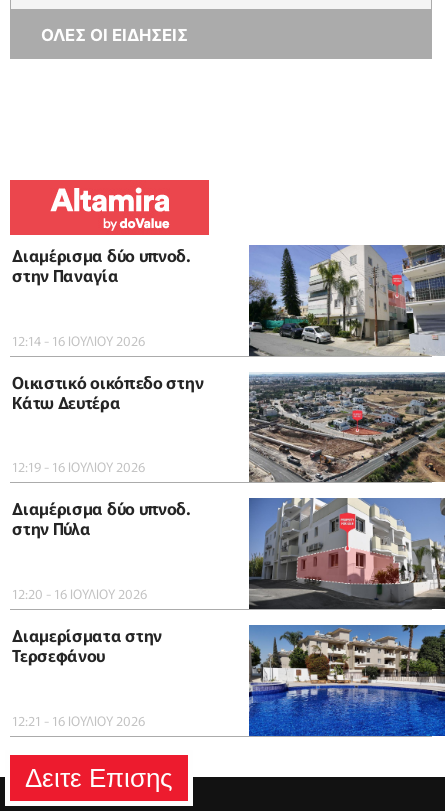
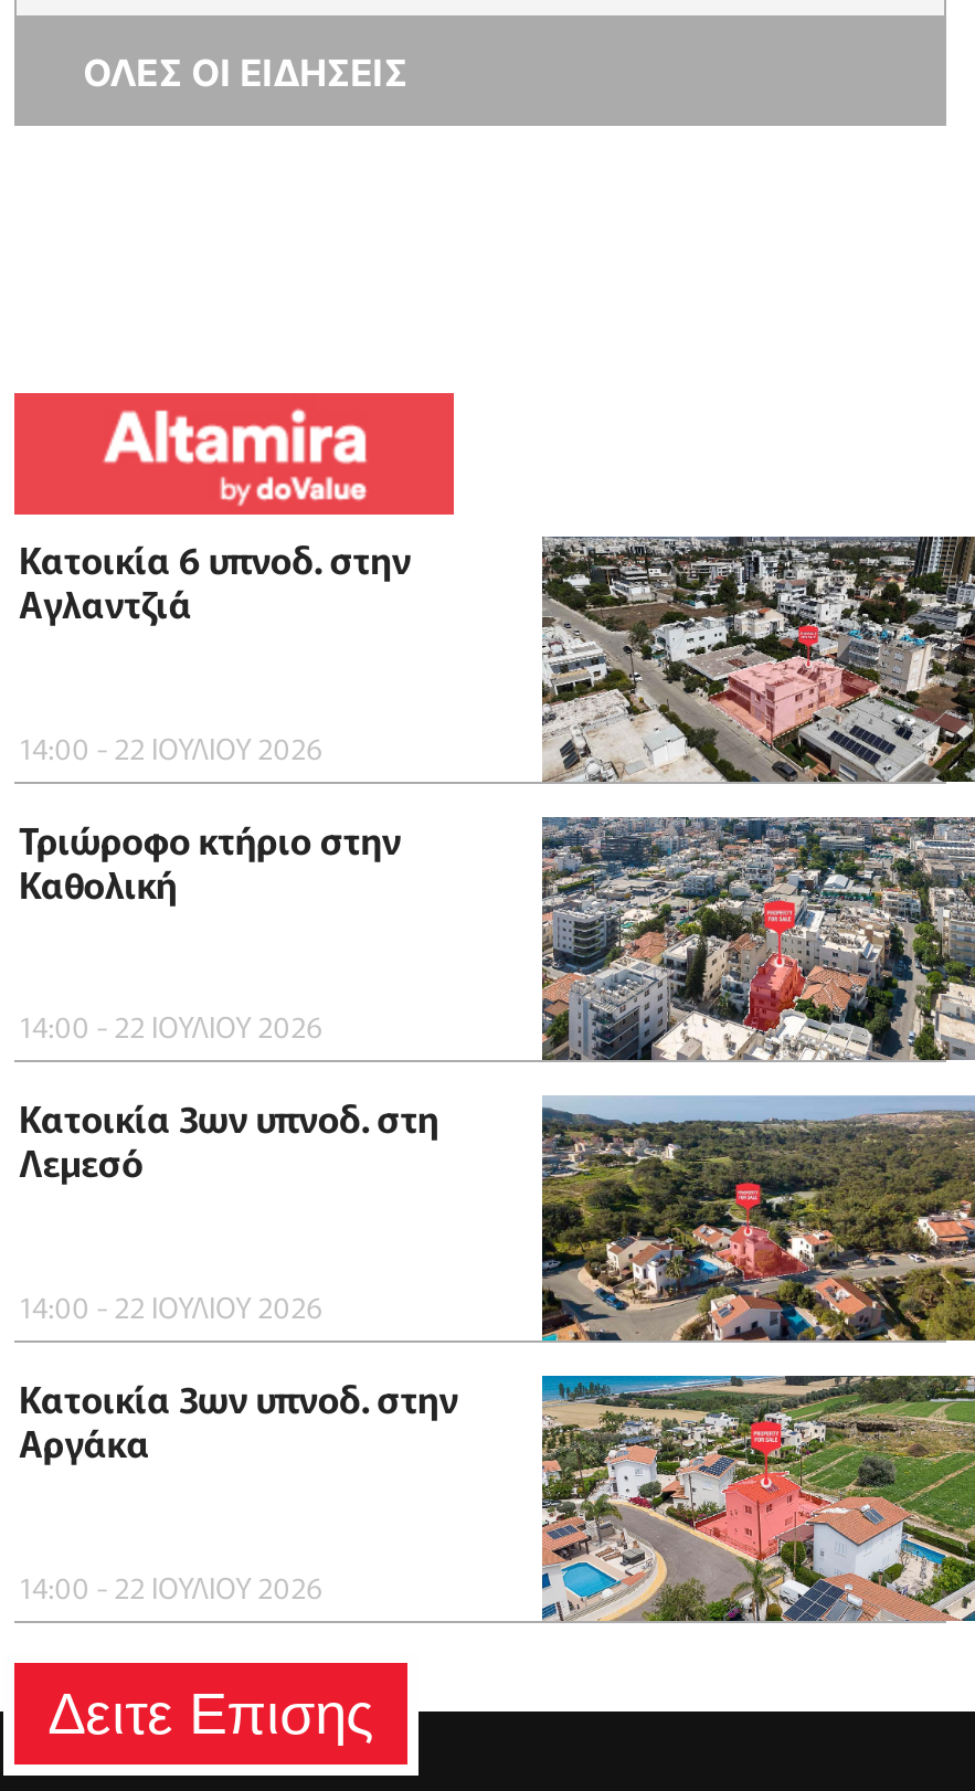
[12,243,190,287] Διαμέρισμα δύο υπνοδ. | στην Παναγία -> [19,531,411,629] Κατοικία 6 υπνοδ. στην | Αγλαντζιά
[248,244,442,357] [image] -> [540,534,968,784] [image]
[12,330,145,349] 12:14 - 16 ΙΟΥΛΙΟΥ 2026 -> [19,725,322,767] 14:00 - 22 ΙΟΥΛΙΟΥ 2026
[12,369,203,413] Οικιστικό οικόπεδο στην | Κάτω Δευτέρα -> [19,812,401,909] Τριώροφο κτήριο στην | Καθολική
[249,372,442,483] [image] -> [542,815,968,1062] [image]
[12,457,145,476] 12:19 - 16 ΙΟΥΛΙΟΥ 2026 -> [19,1006,322,1048] 14:00 - 22 ΙΟΥΛΙΟΥ 2026
[12,496,190,540] Διαμέρισμα δύο υπνοδ. | στην Πύλα -> [19,1092,439,1189] Κατοικία 3ων υπνοδ. στη | Λεμεσό
[248,498,442,610] [image] -> [540,1095,968,1343] [image]
[12,584,147,603] 12:20 - 16 ΙΟΥΛΙΟΥ 2026 -> [19,1286,322,1328] 14:00 - 22 ΙΟΥΛΙΟΥ 2026
[12,623,162,667] Διαμερίσματα στην | Τερσεφάνου -> [19,1372,458,1469] Κατοικία 3ων υπνοδ. στην | Αργάκα
[248,624,442,737] [image] -> [540,1374,968,1623] [image]
[12,711,145,730] 12:21 - 16 ΙΟΥΛΙΟΥ 2026 -> [19,1566,322,1608] 14:00 - 22 ΙΟΥΛΙΟΥ 2026

